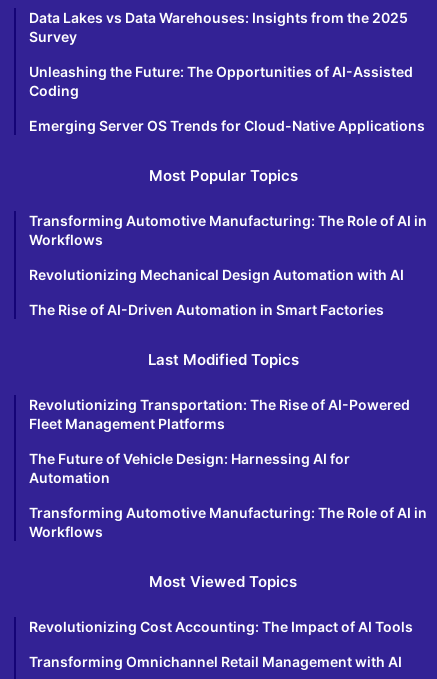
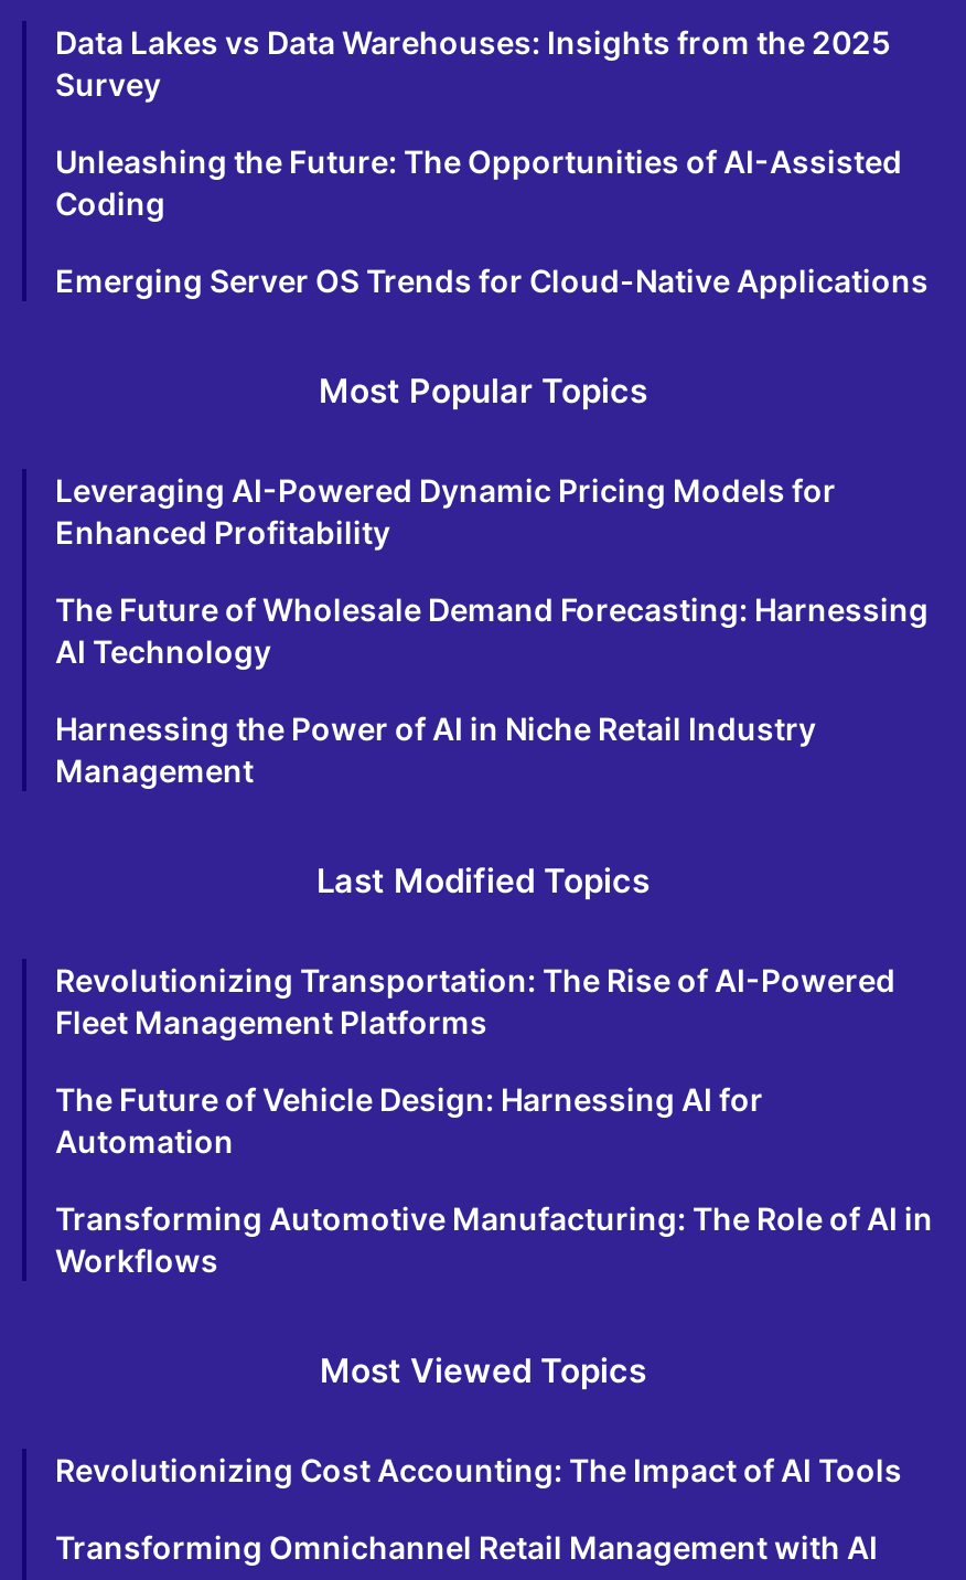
[29,212,427,248] Transforming Automotive Manufacturing: The Role of AI in | Workflows -> [55,471,836,550] Leveraging AI-Powered Dynamic Pricing Models for | Enhanced Profitability
[29,266,404,283] Revolutionizing Mechanical Design Automation with AI -> [55,590,929,670] The Future of Wholesale Demand Forecasting: Harnessing | AI Technology
[29,301,384,318] The Rise of AI-Driven Automation in Smart Factories -> [55,709,816,789] Harnessing the Power of AI in Niche Retail Industry | Management

